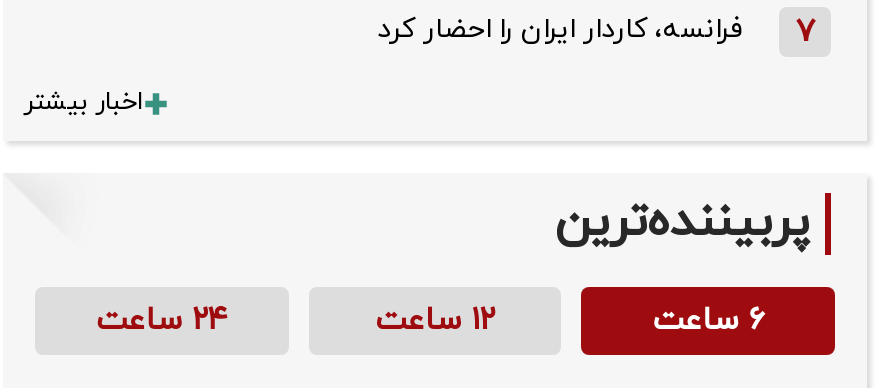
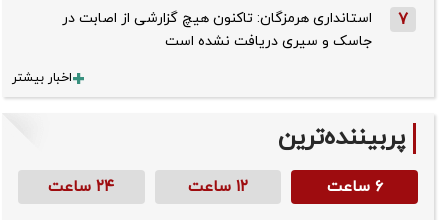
[377,11,743,49] فرانسه، کاردار ایران را احضار کرد -> [62,9,372,51] استانداری هرمزگان: تاکنون هیچ گزارشی از اصابت در | جاسک و سیری دریافت نشده است

